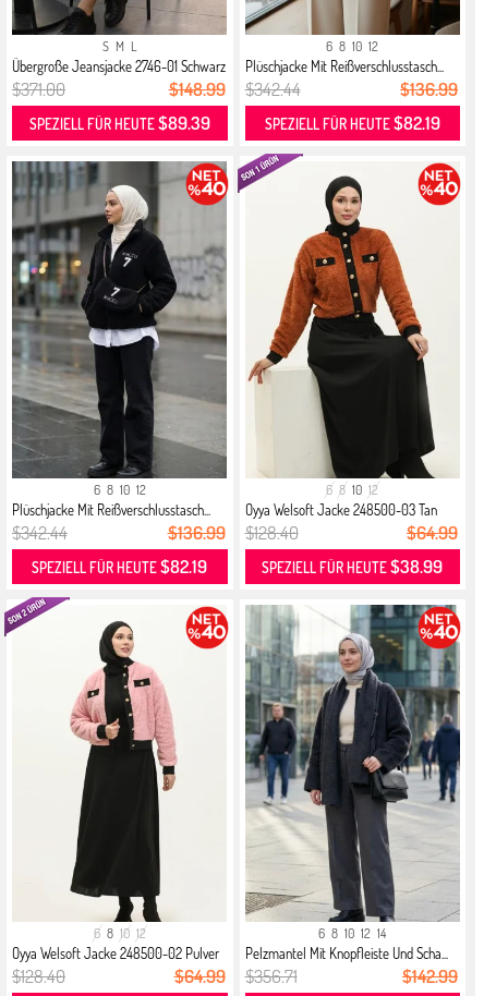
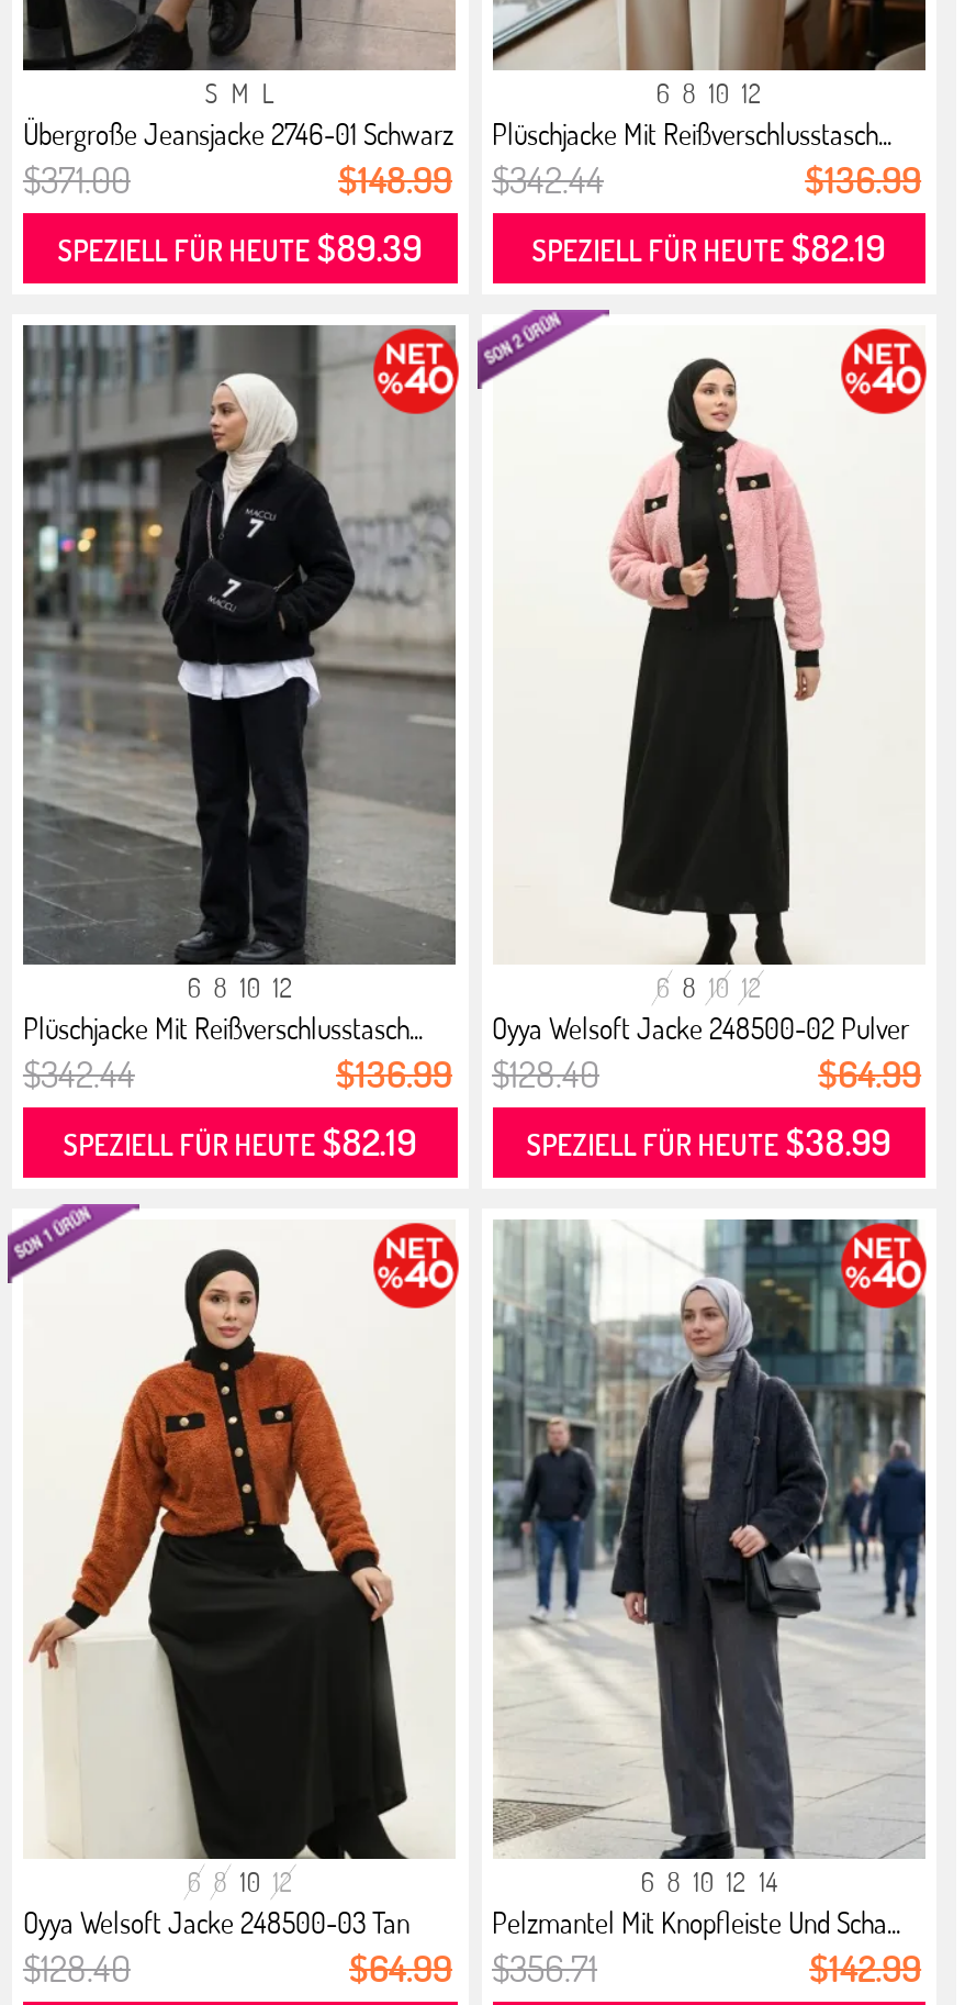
moved [245,175,437,519] -> [23,1248,409,1940]: [image] | Oyya Welsoft Jacke 248500-03 Tan
moved [12,620,219,962] -> [492,356,909,1047]: [image] | Oyya Welsoft Jacke 248500-02 Pulver

